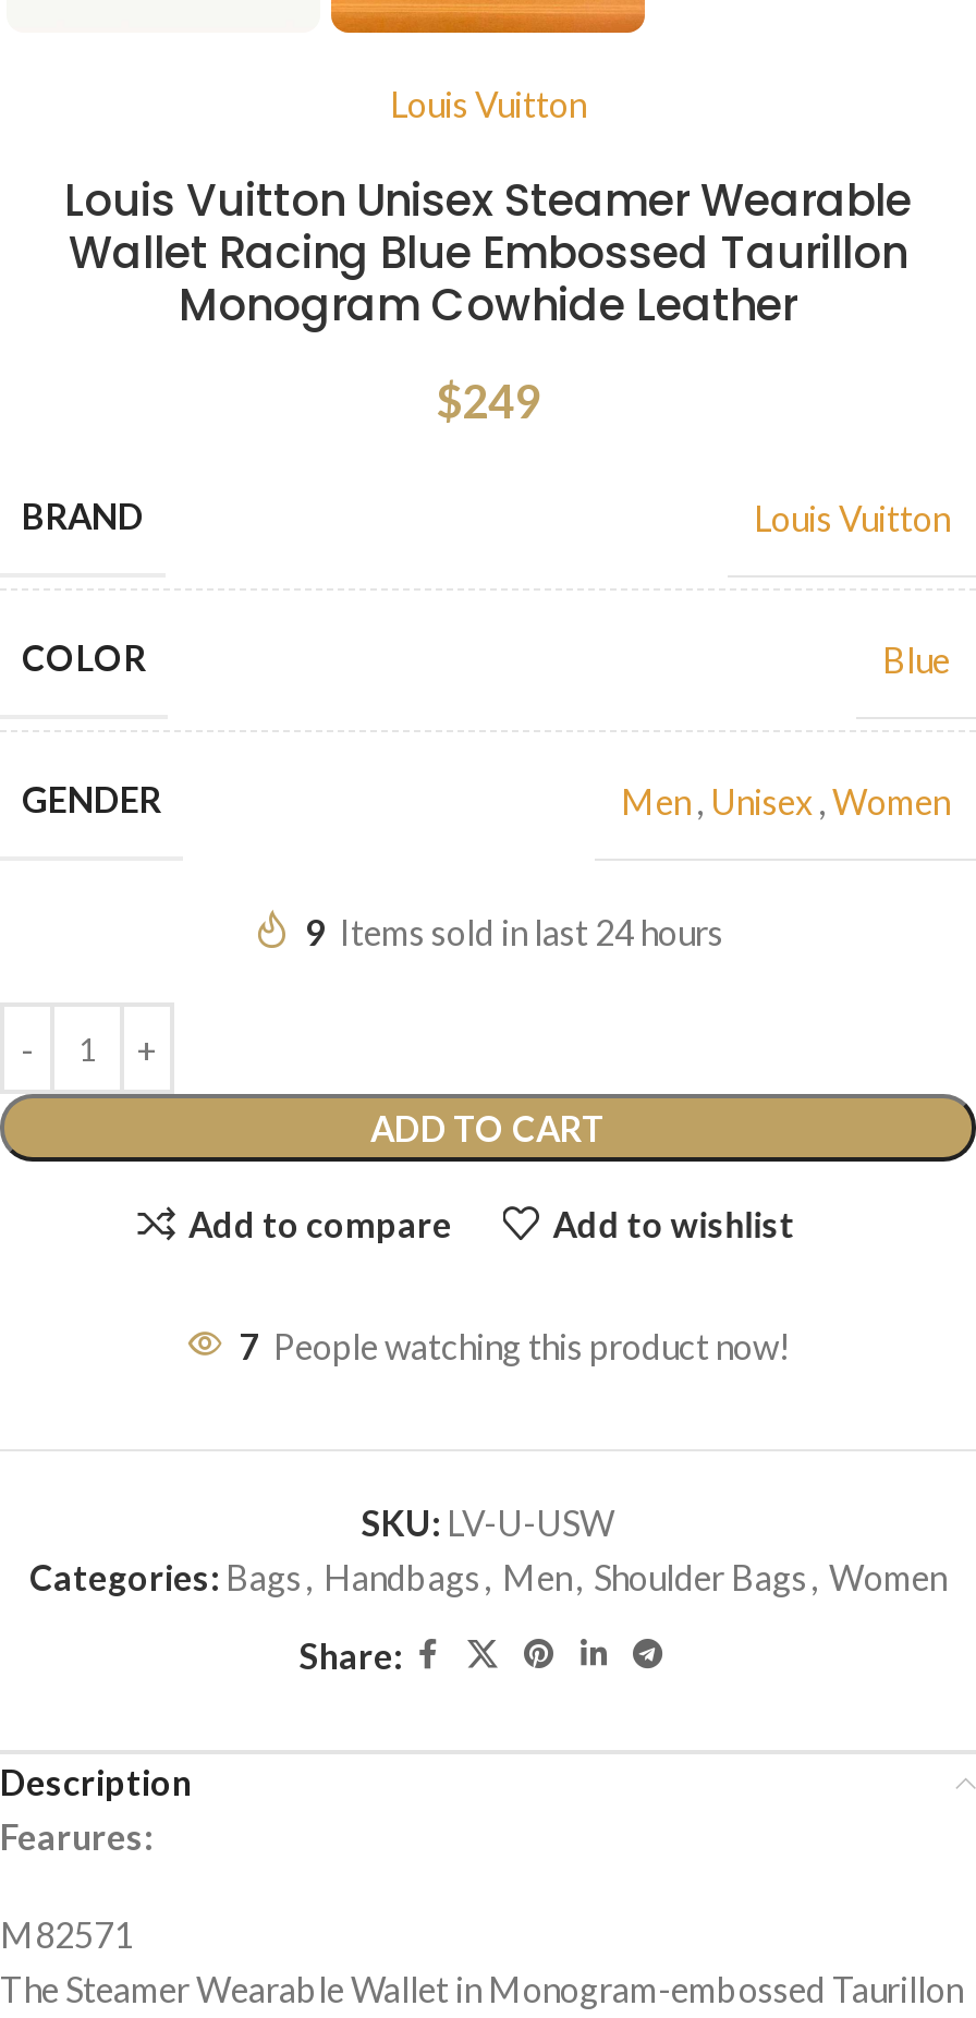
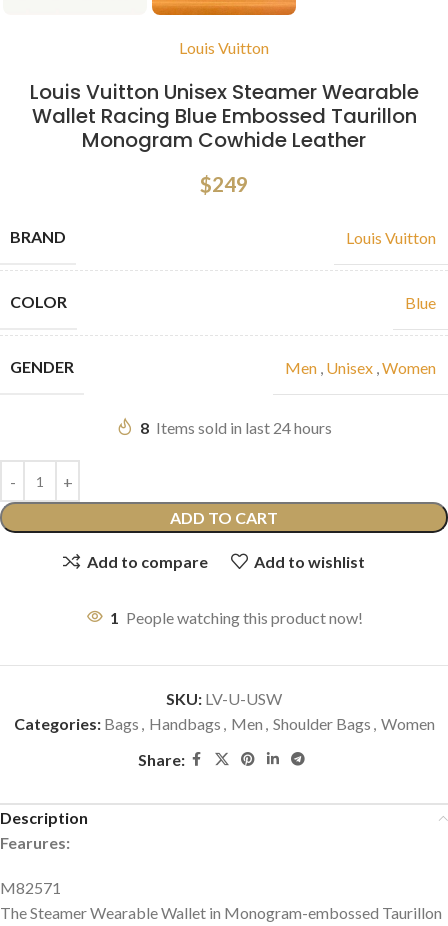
[305,912,723,953] 9 Items sold in last 24 hours -> [140,418,332,437] 8 Items sold in last 24 hours
[239,1326,790,1367] 7 People watching this product now! -> [109,608,362,627] 1 People watching this product now!

